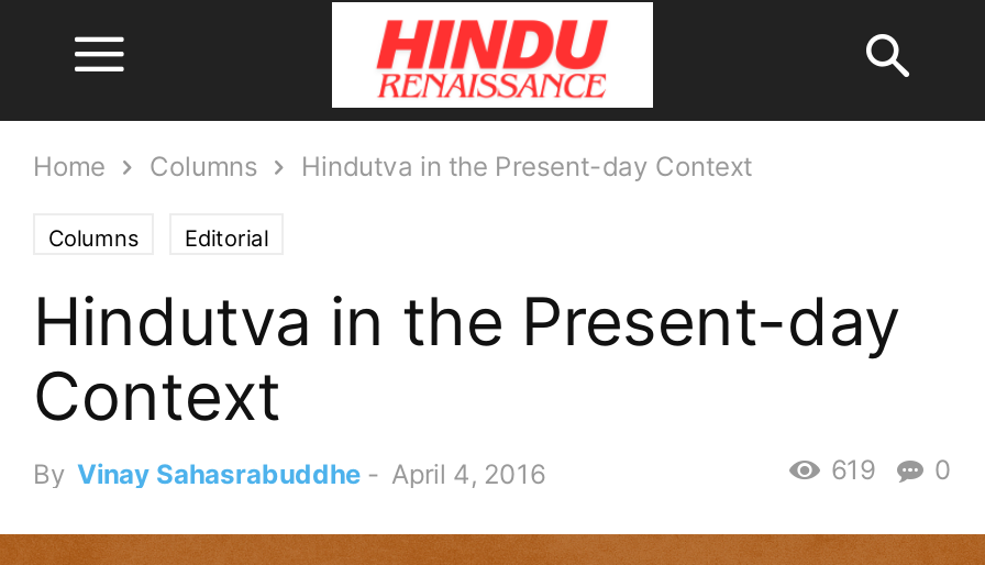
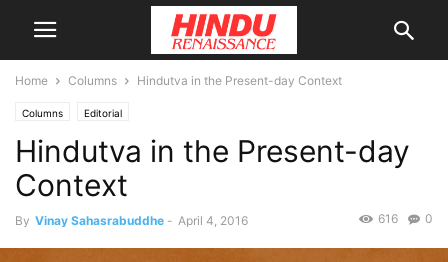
[831,453,952,486] 619 0 -> [378,211,433,226] 616 0

